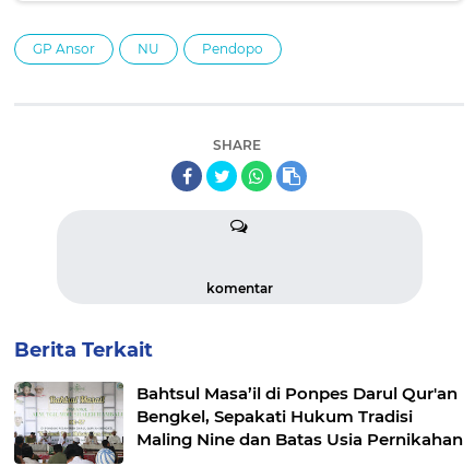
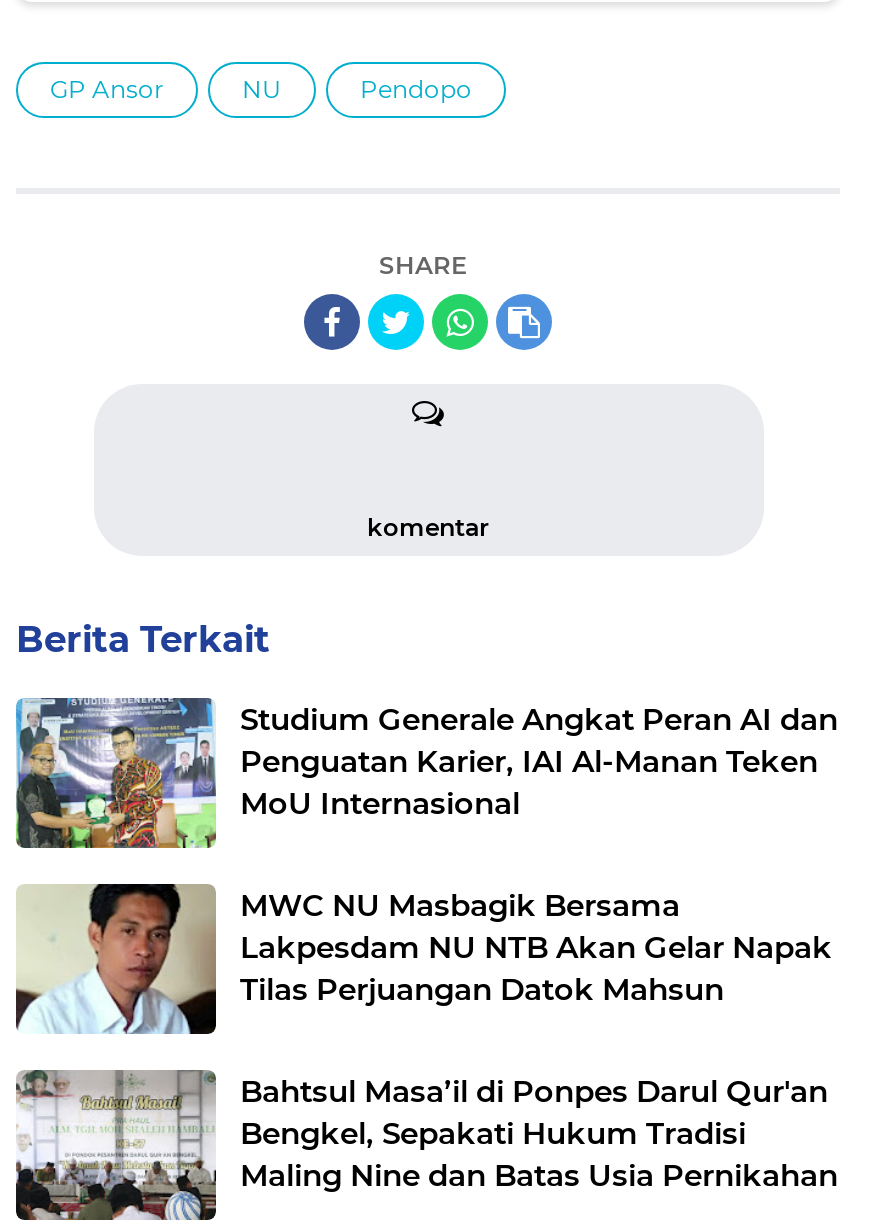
none -> [14,696,838,1008] [image] | Studium Generale Angkat Peran AI dan | Penguatan Karier, IAI Al-Manan Teken | MoU Internasional | MWC NU Masbagik Bersama | Lakpesdam NU NTB Akan Gelar Napak | Tilas Perjuangan Datok Mahsun
none -> [14,882,218,1036] [image]

